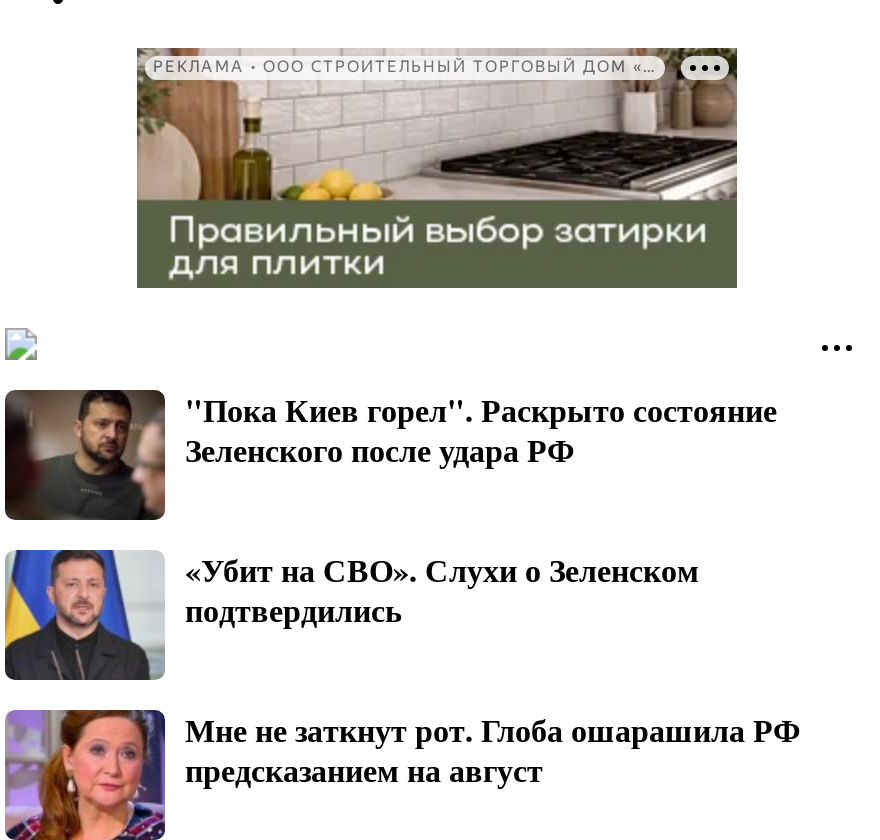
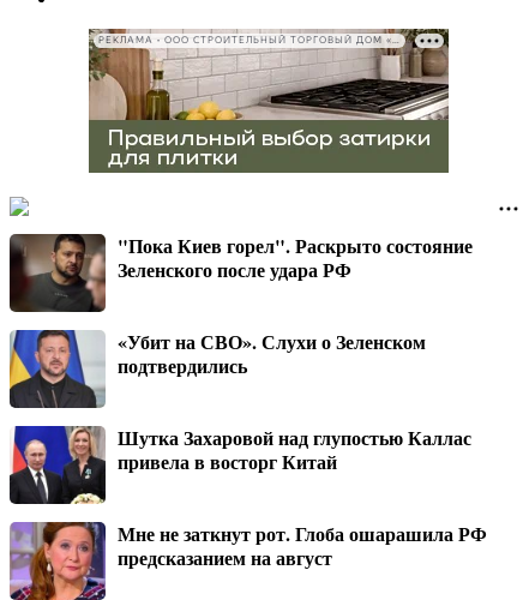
none -> [10,424,471,505] [image] | Шутка Захаровой над глупостью Каллас | привела в восторг Китай

